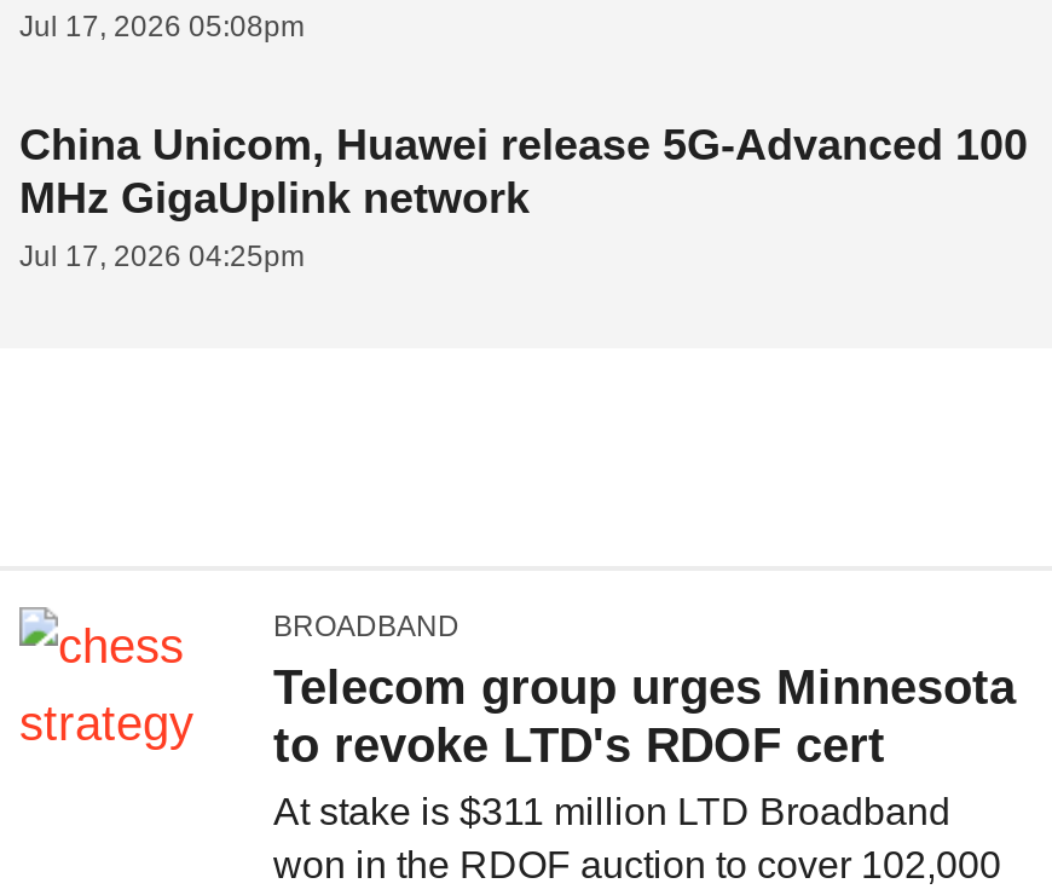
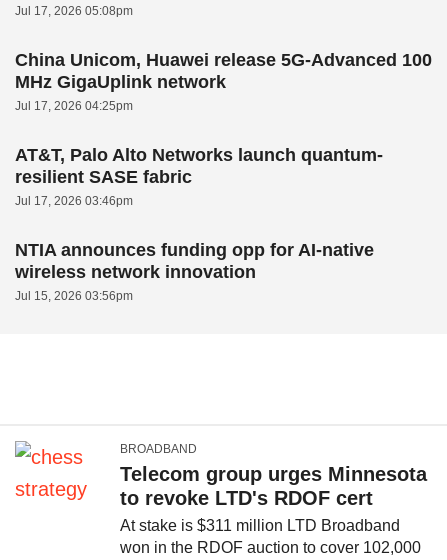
none -> [15,145,383,303] AT&T, Palo Alto Networks launch quantum- | resilient SASE fabric | Jul 17, 2026 03:46pm | NTIA announces funding opp for AI-native | wireless network innovation | Jul 15, 2026 03:56pm

